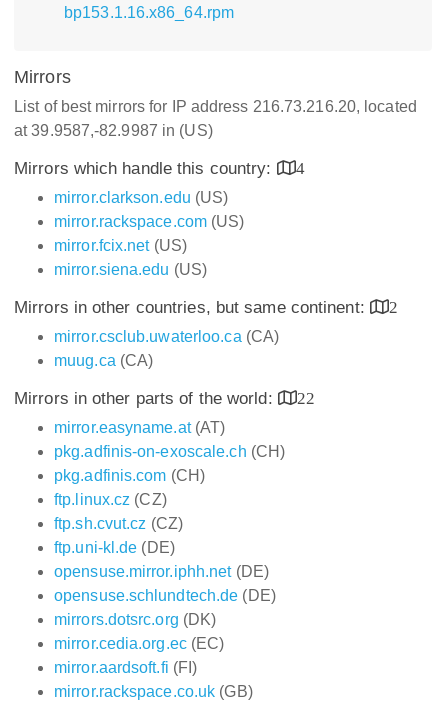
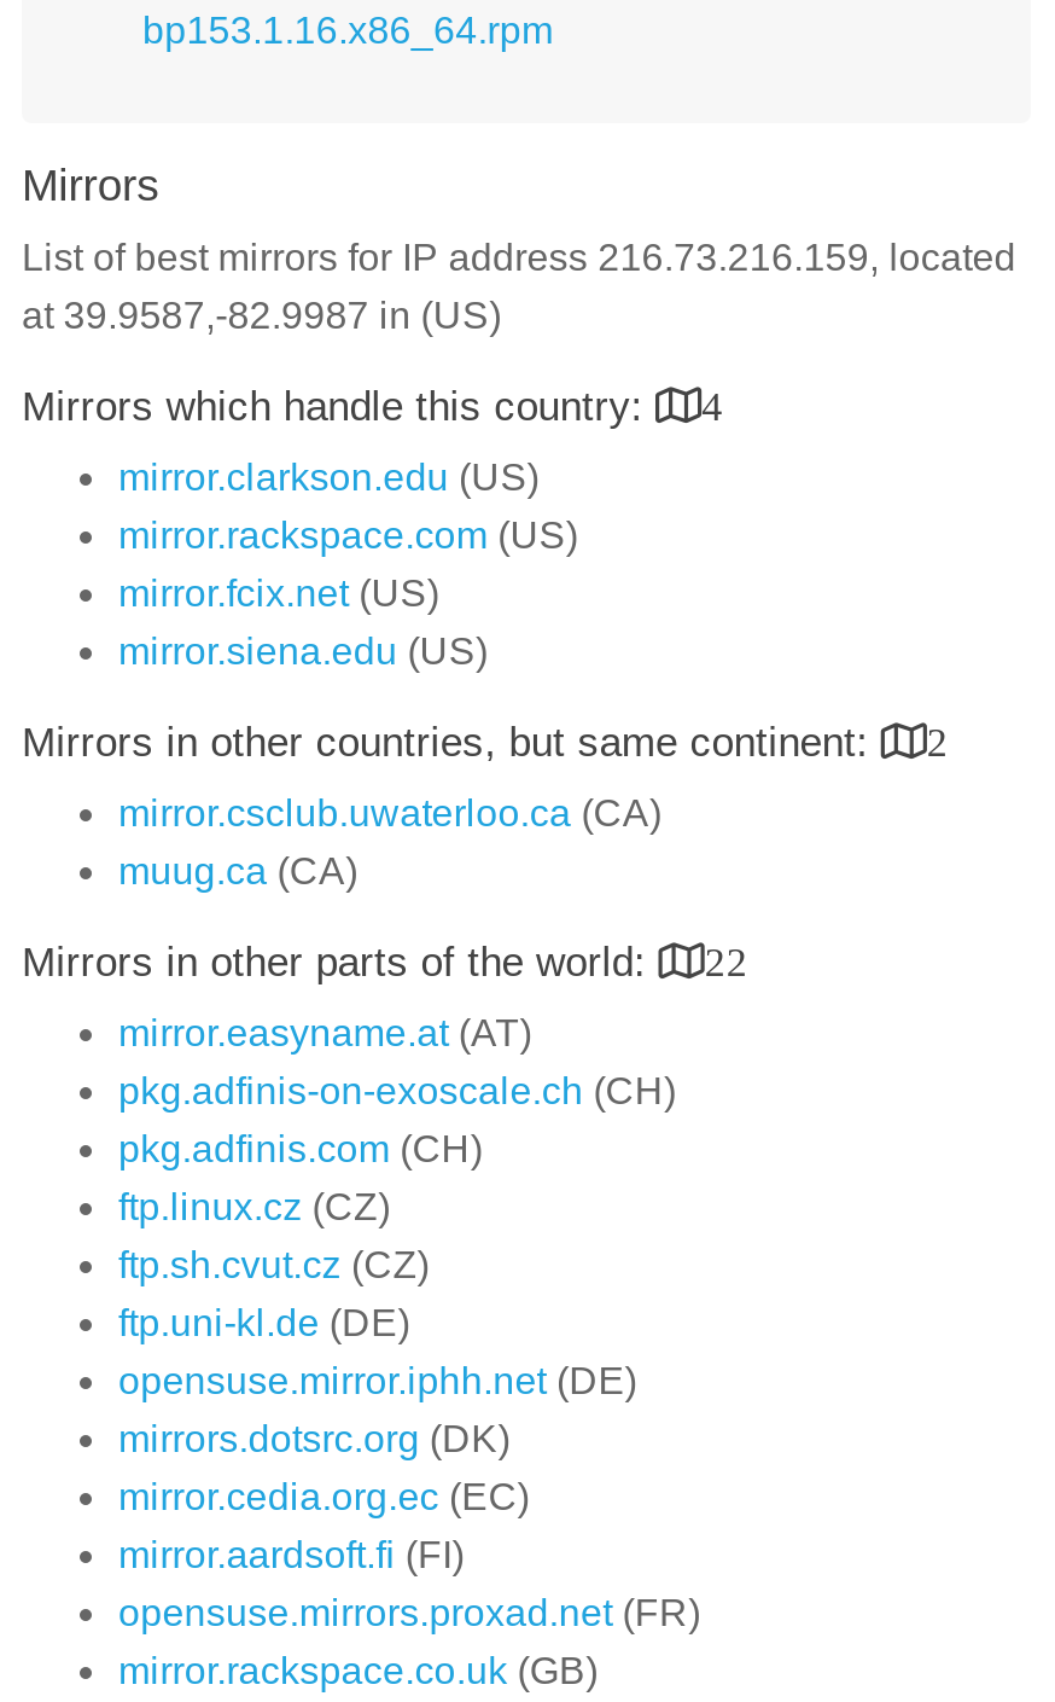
[14,98,417,115] List of best mirrors for IP address 216.73.216.20, located -> [22,237,1016,278] List of best mirrors for IP address 216.73.216.159, located
[54,587,276,604] opensuse.schlundtech.de (DE) -> none
moved [54,611,224,676] -> [118,1418,530,1575]: mirrors.dotsrc.org (DK) | mirror.cedia.org.ec (EC) | mirror.aardsoft.fi (FI)
none -> [118,1592,701,1633] opensuse.mirrors.proxad.net (FR)

